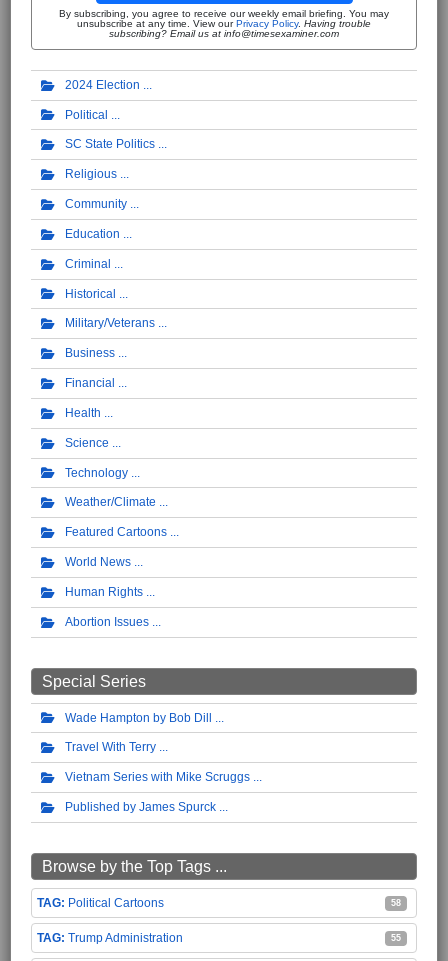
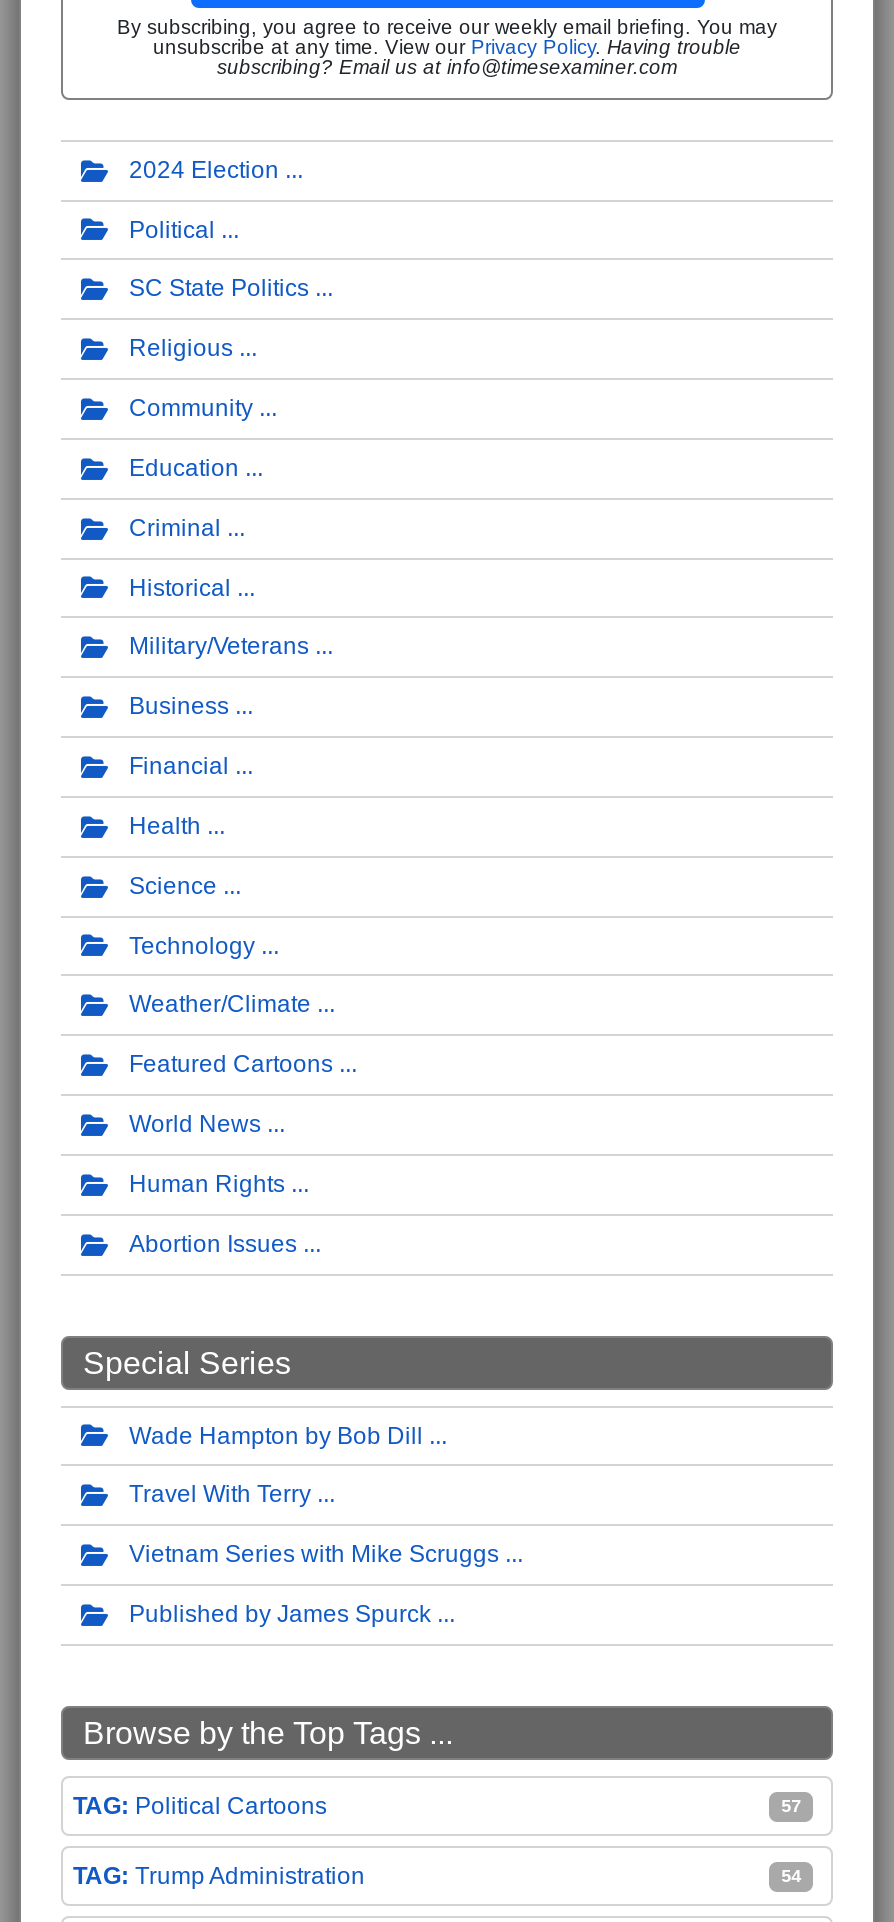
[391,898,401,908] 58 -> [781,1796,801,1816] 57
[391,933,401,943] 55 -> [781,1866,801,1886] 54

